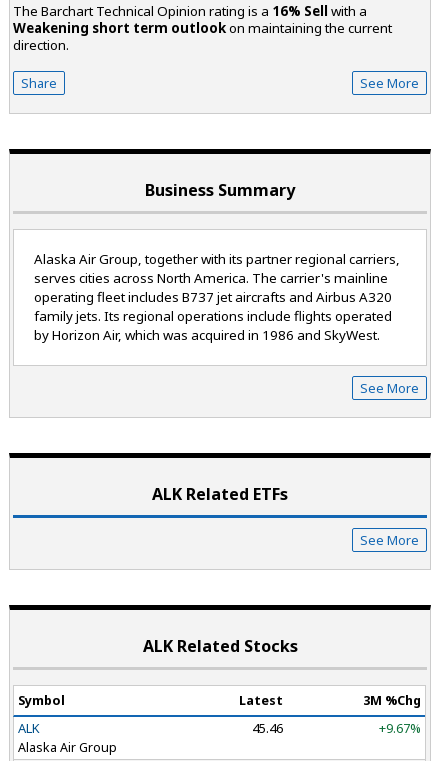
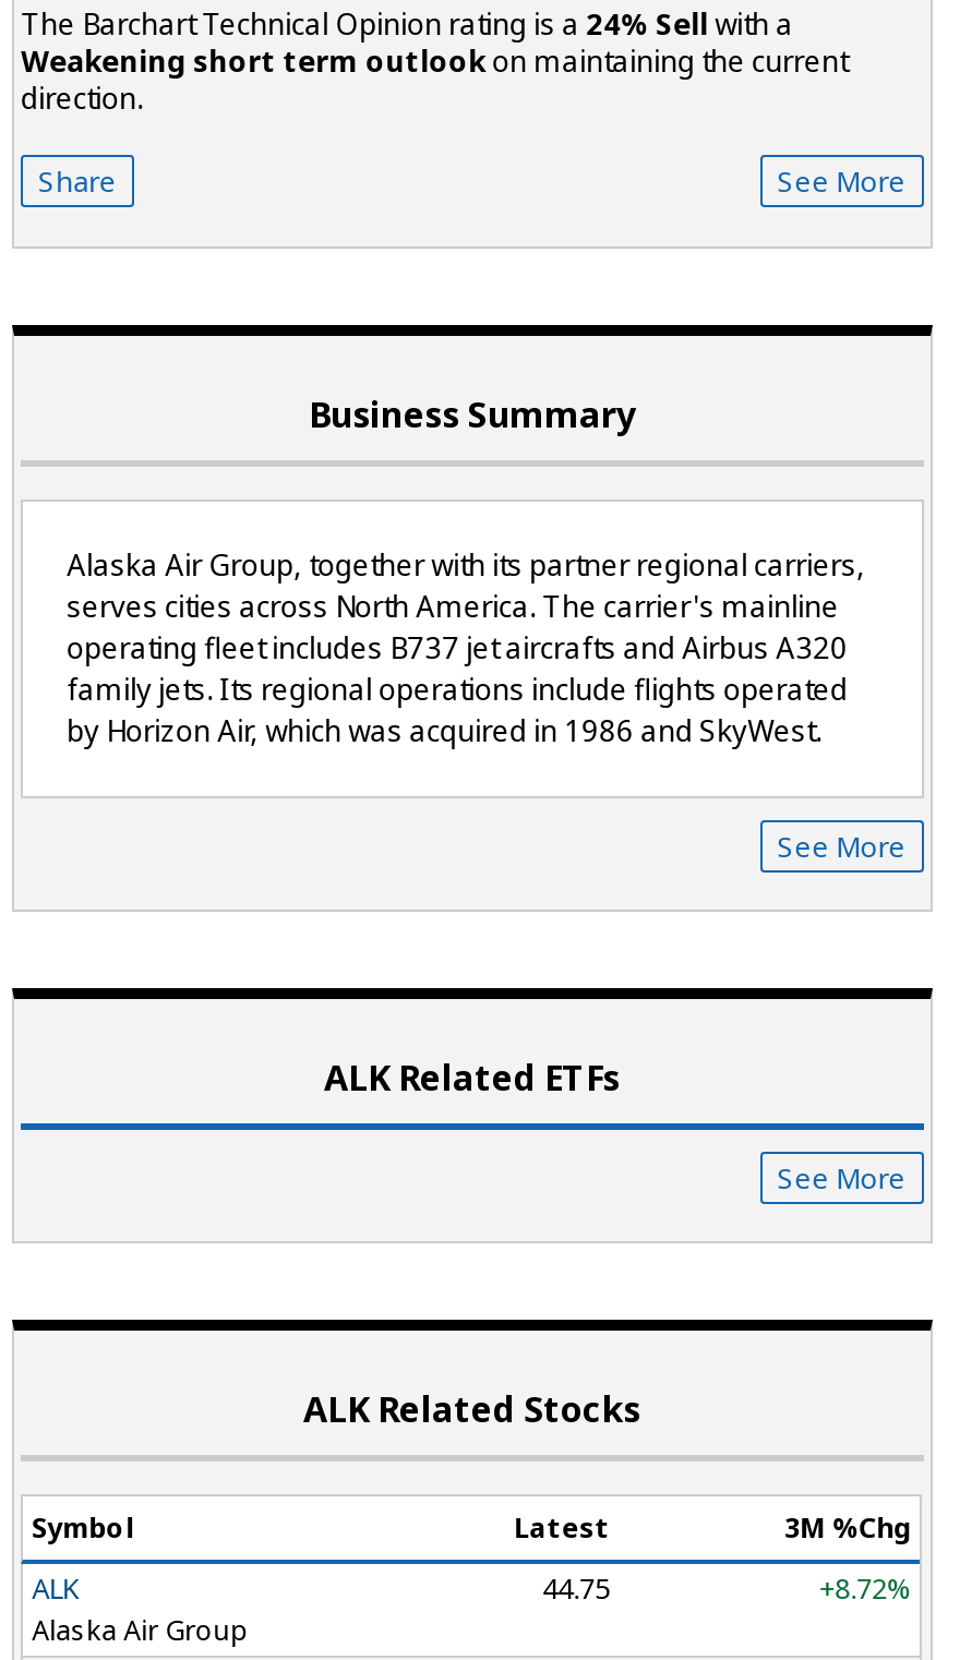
[13,2,367,20] The Barchart Technical Opinion rating is a 16% Sell with a -> [21,4,793,44] The Barchart Technical Opinion rating is a 24% Sell with a
[252,719,283,737] 45.46 -> [542,1568,610,1608] 44.75
[379,719,421,737] +9.67% -> [819,1568,911,1608] +8.72%

